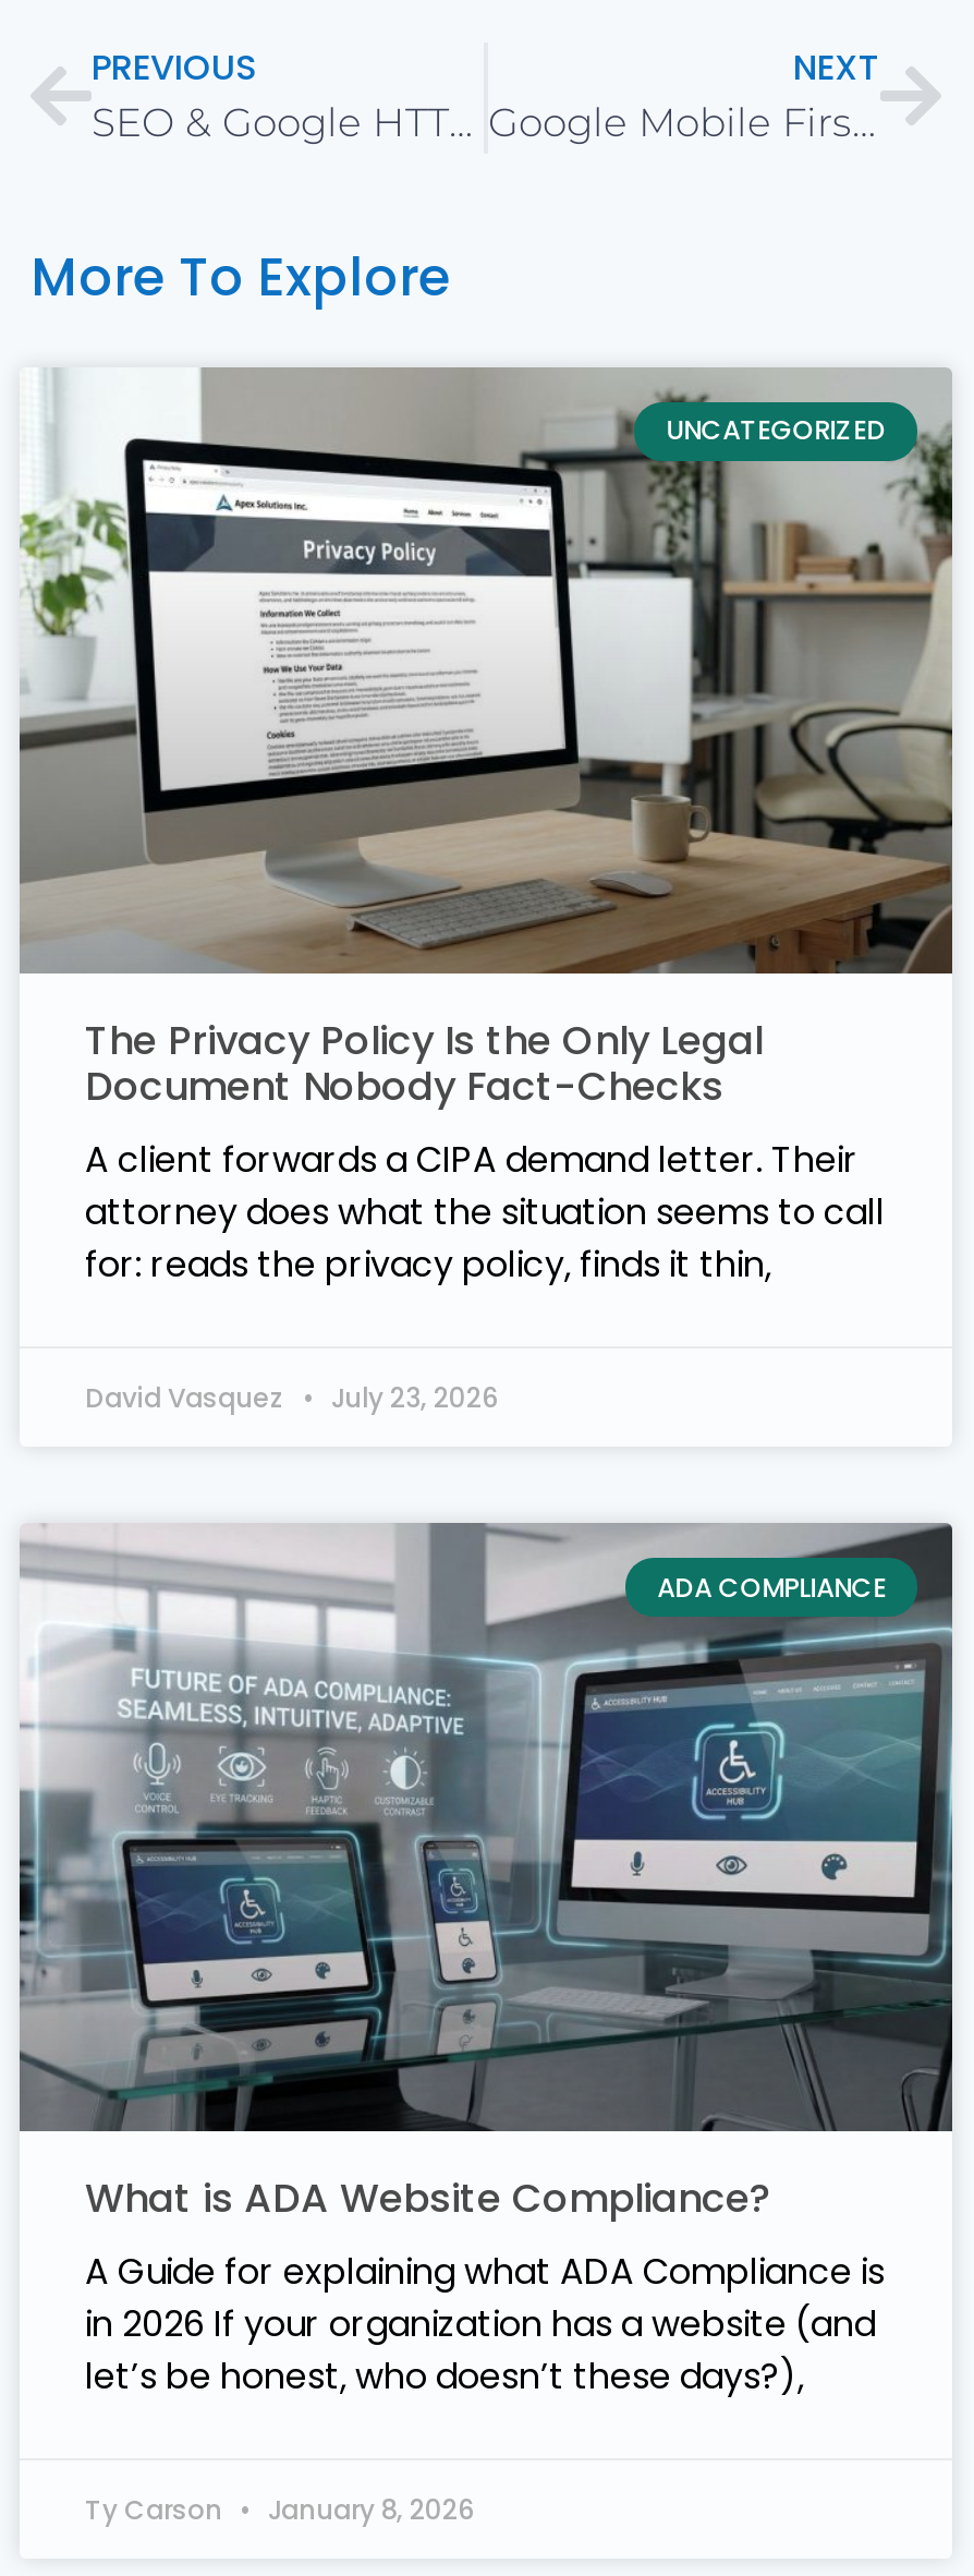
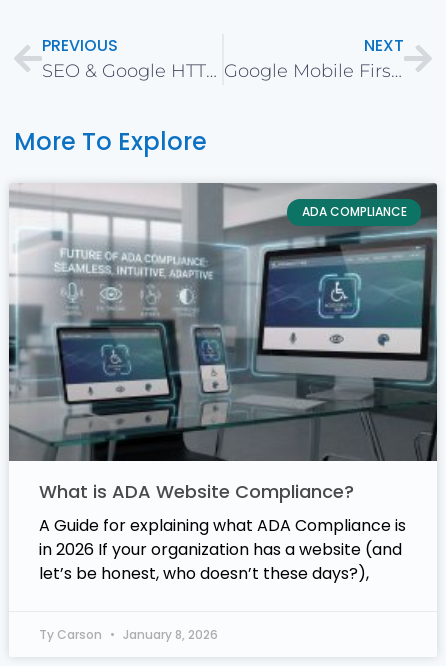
[20,367,954,976] [image] | UNCATEGORIZED -> none
[85,1014,885,1417] The Privacy Policy Is the Only Legal | Document Nobody Fact-Checks | A client forwards a CIPA demand letter. Their | attorney does what the situation seems to call | for: reads the privacy policy, finds it thin, | David Vasquez | July 23, 2026 -> none

